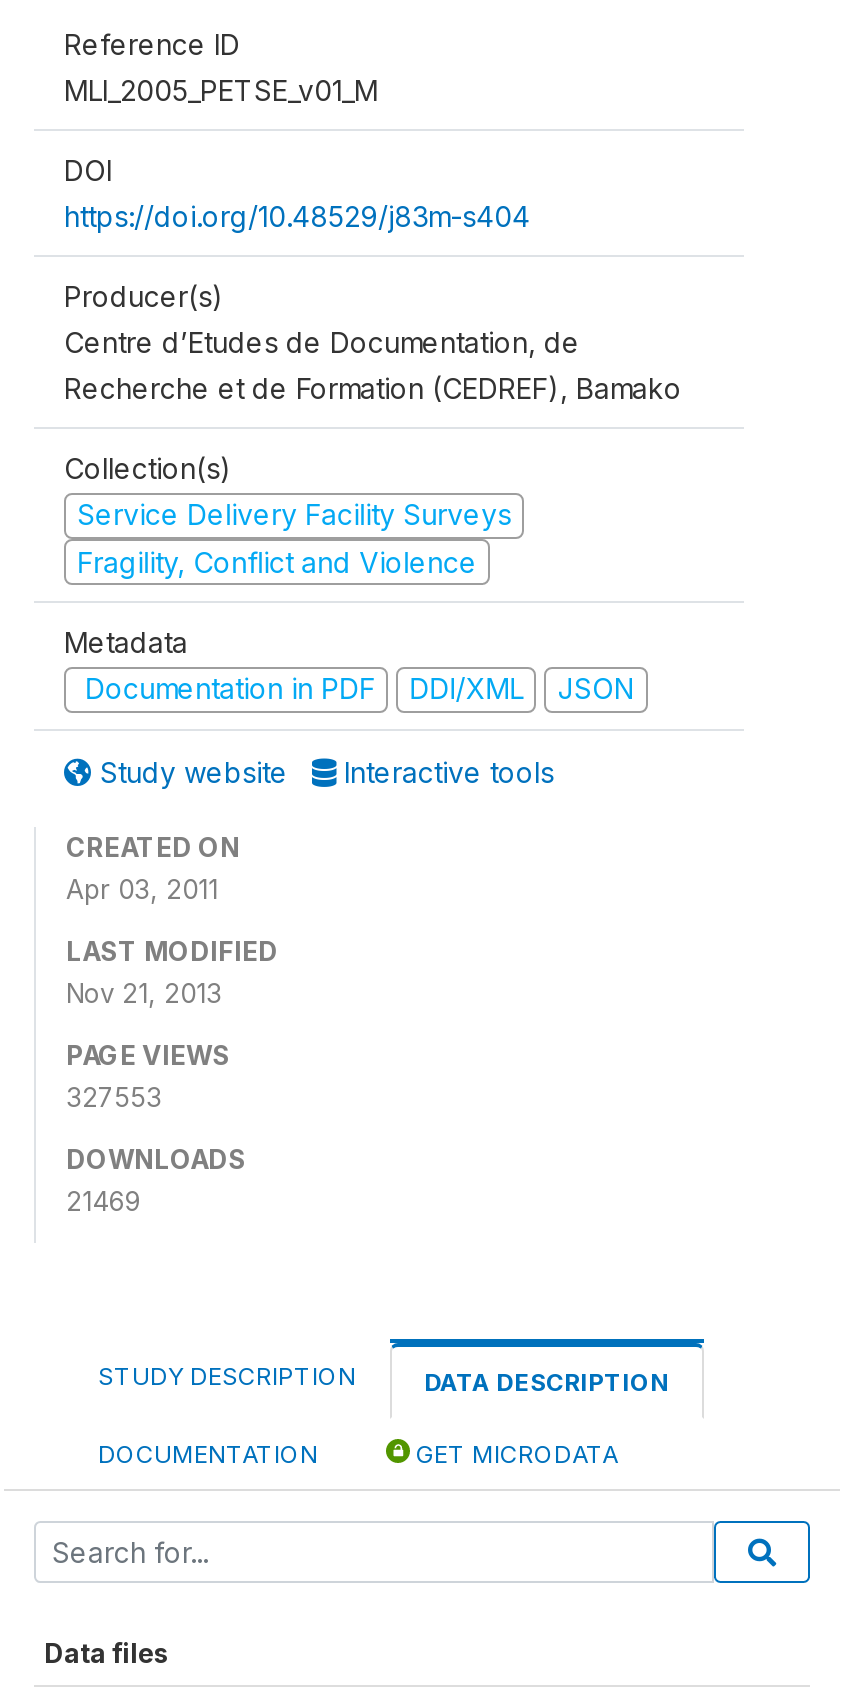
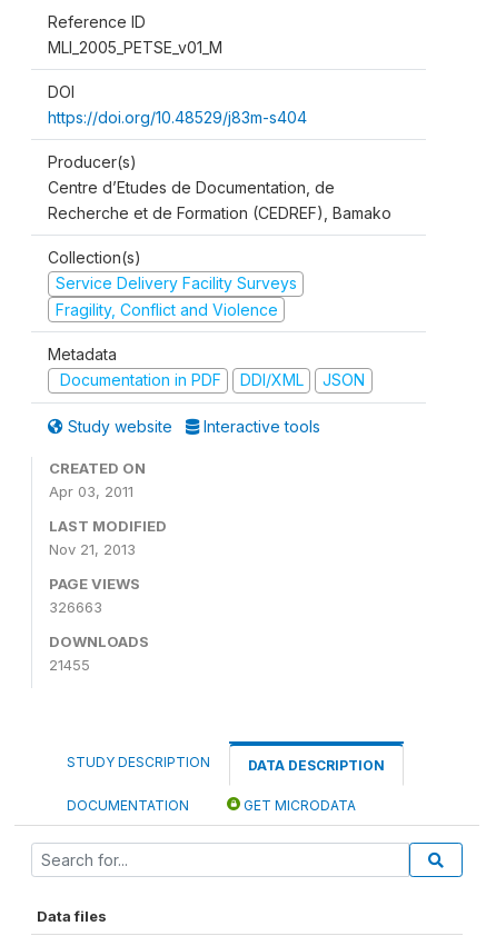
[66,1080,162,1112] 327553 -> [49,598,102,615] 326663
[66,1184,140,1216] 21469 -> [49,655,90,673] 21455

